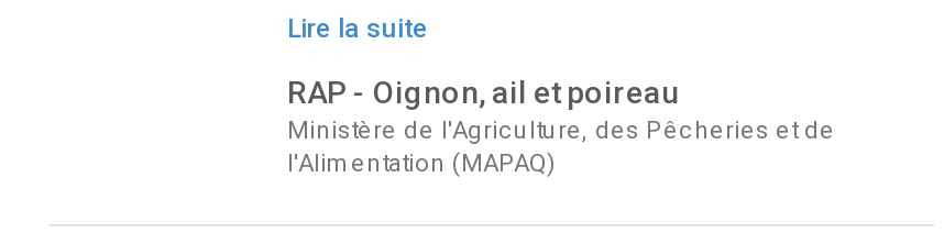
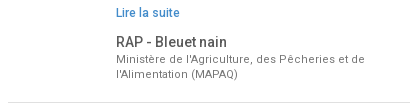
[287,75,679,110] RAP - Oignon, ail et poireau -> [116,34,227,50] RAP - Bleuet nain

